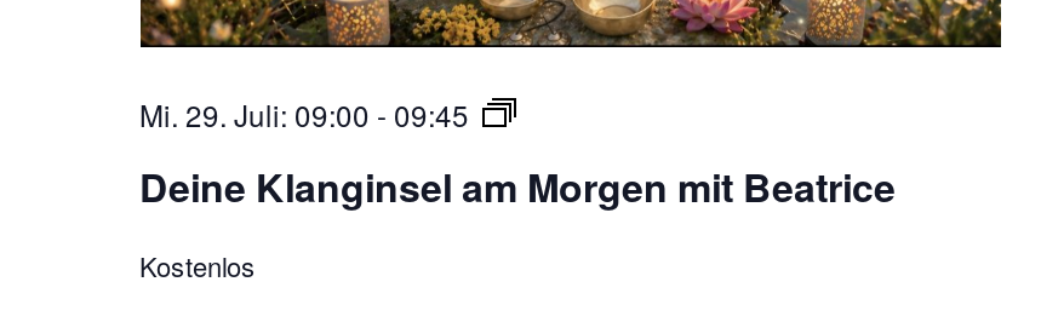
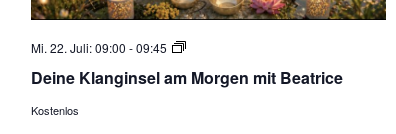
[139,93,469,135] Mi. 29. Juli: 09:00 - 09:45 -> [30,39,166,56] Mi. 22. Juli: 09:00 - 09:45

